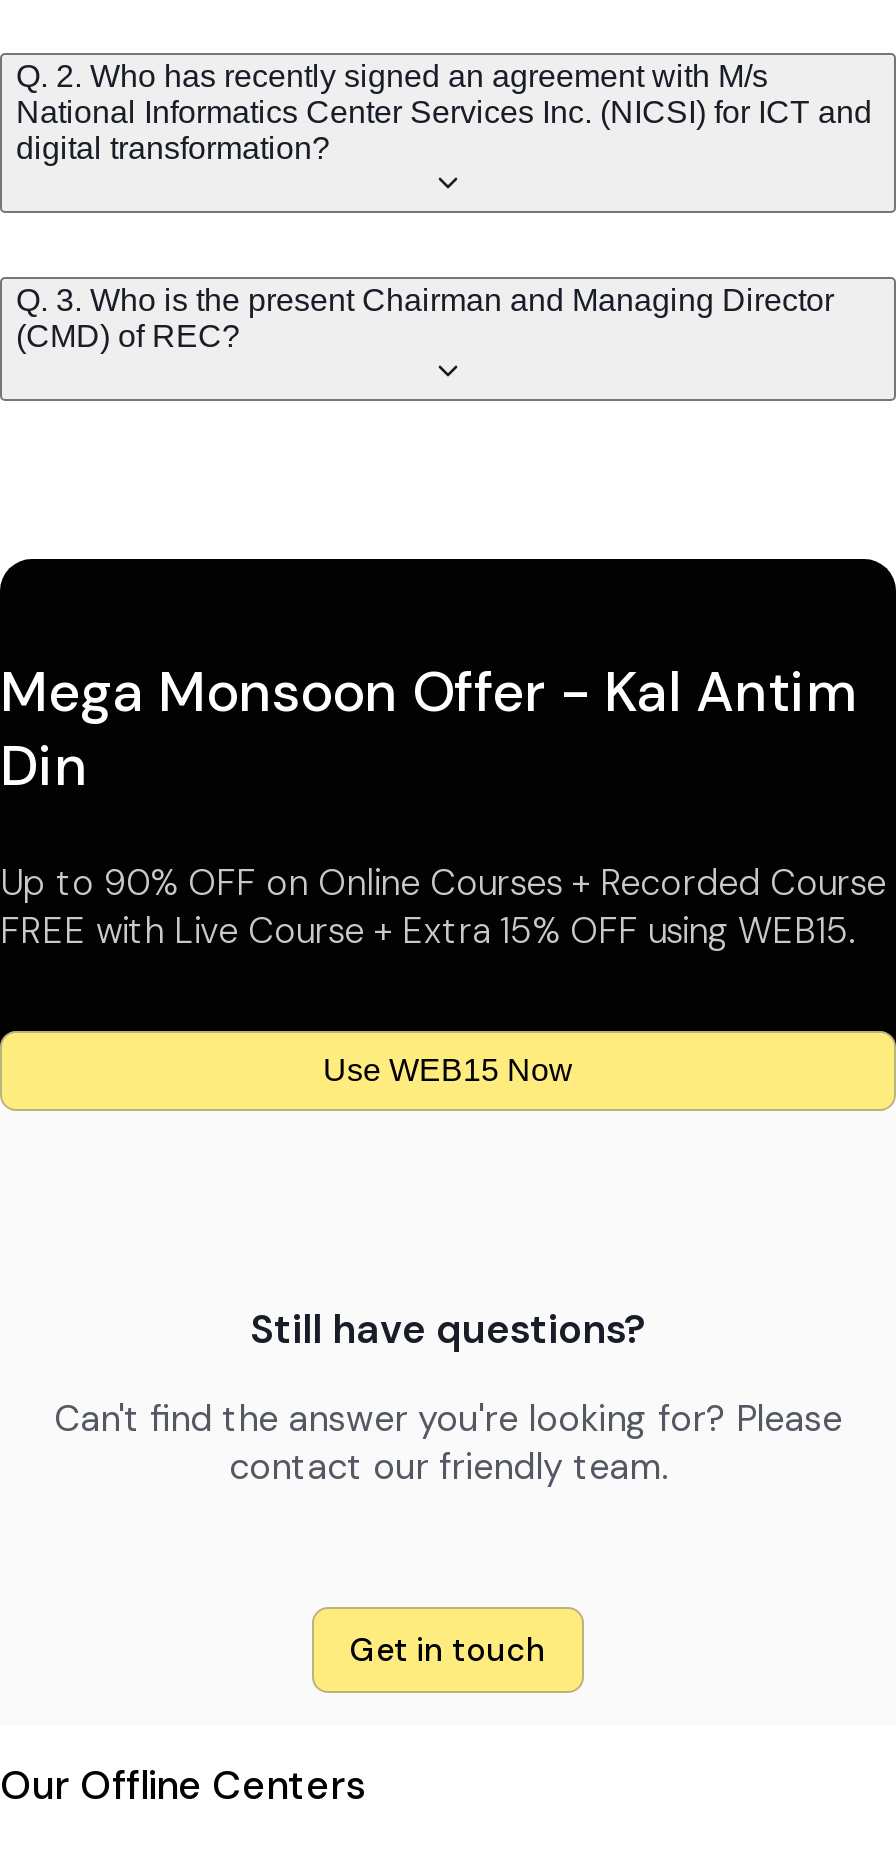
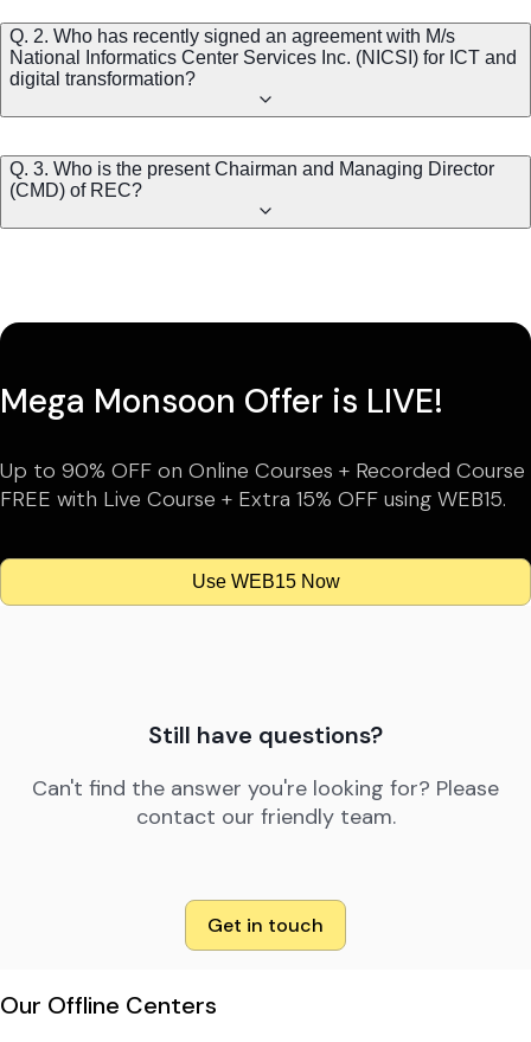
[0,656,856,804] Mega Monsoon Offer - Kal Antim | Din -> [0,380,443,424] Mega Monsoon Offer is LIVE!

